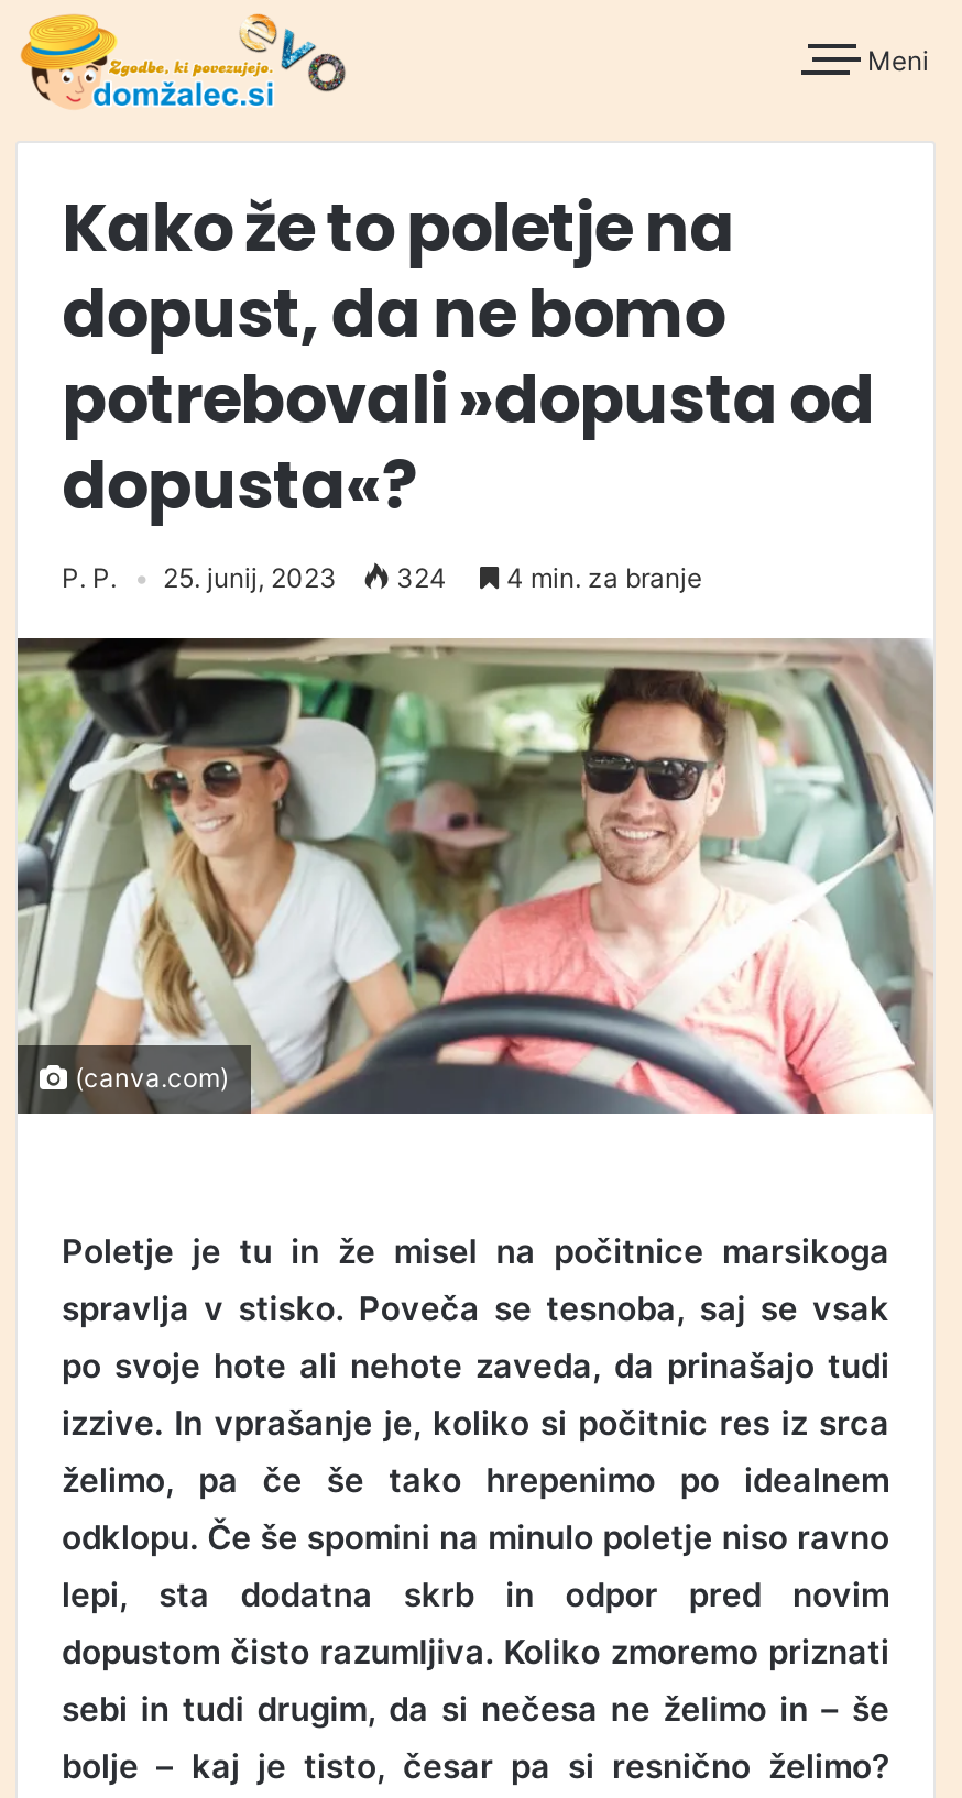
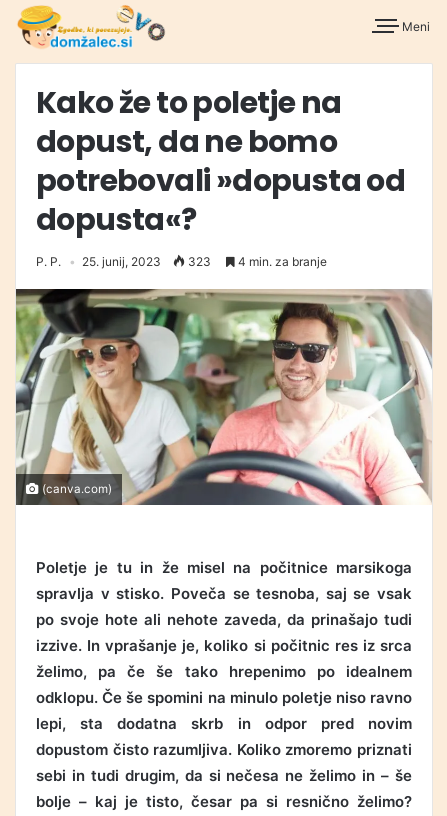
[62,562,702,595] P. P. 25. junij, 2023 324 4 min. za branje -> [36,254,327,269] P. P. 25. junij, 2023 323 4 min. za branje

